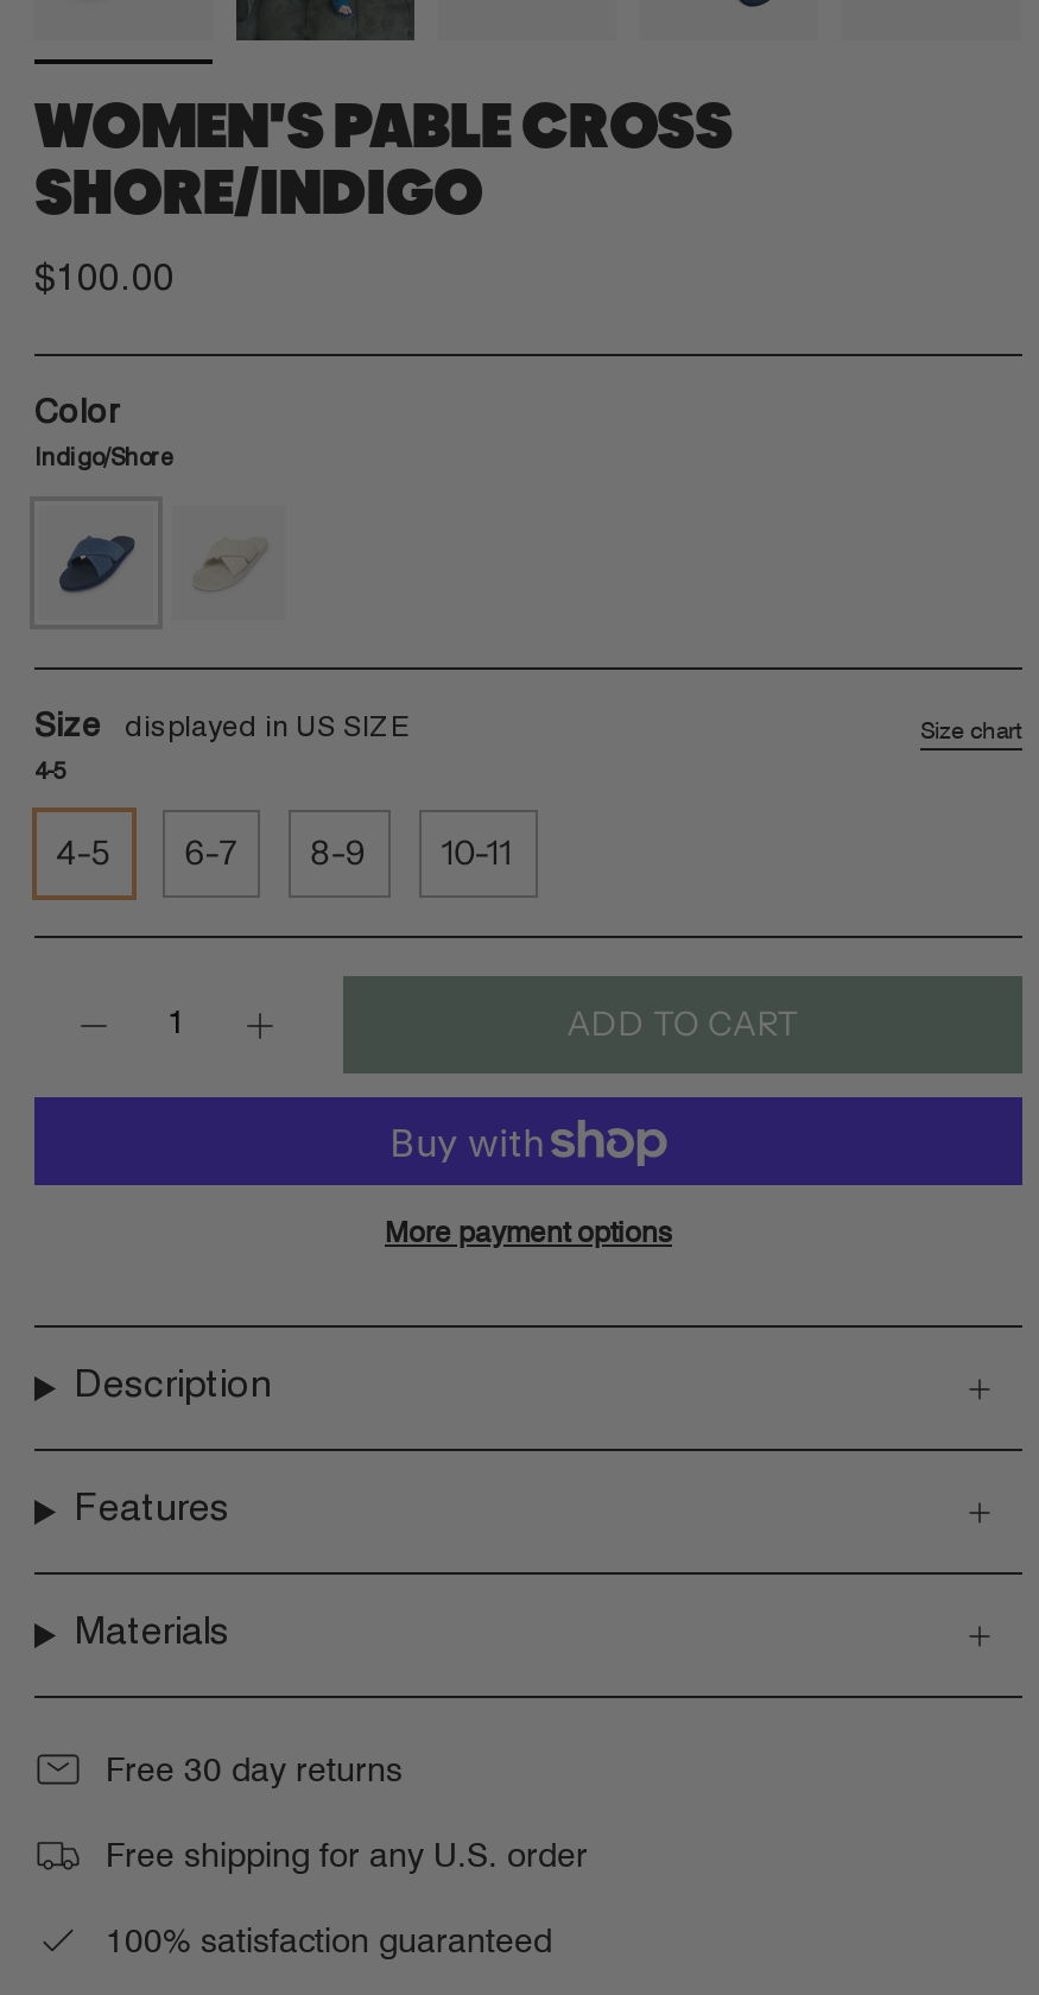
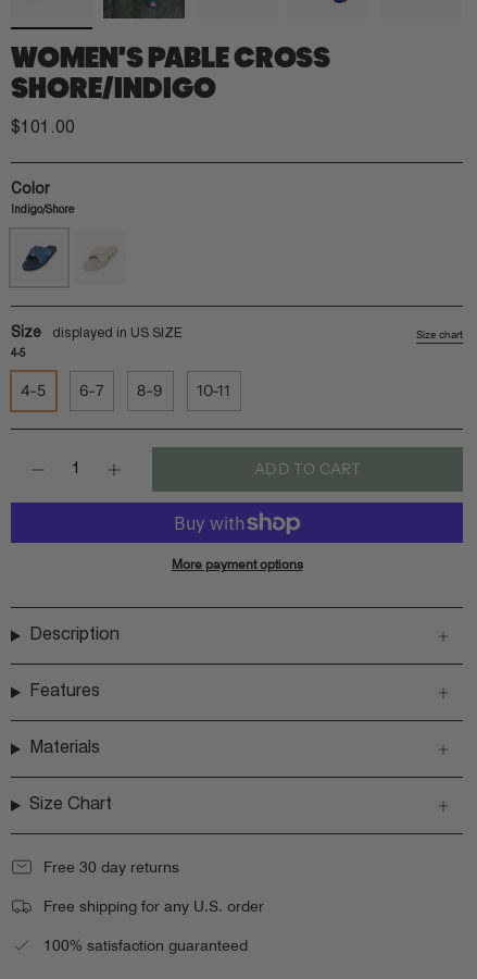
[34,261,175,299] $100.00 -> [11,120,75,137] $101.00
none -> [29,796,112,814] Size Chart

